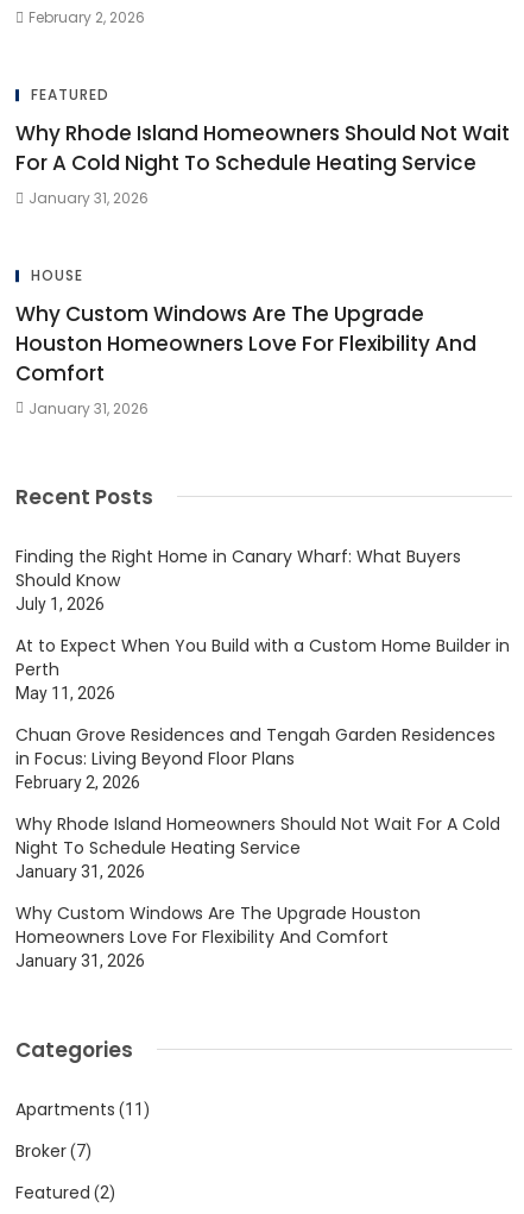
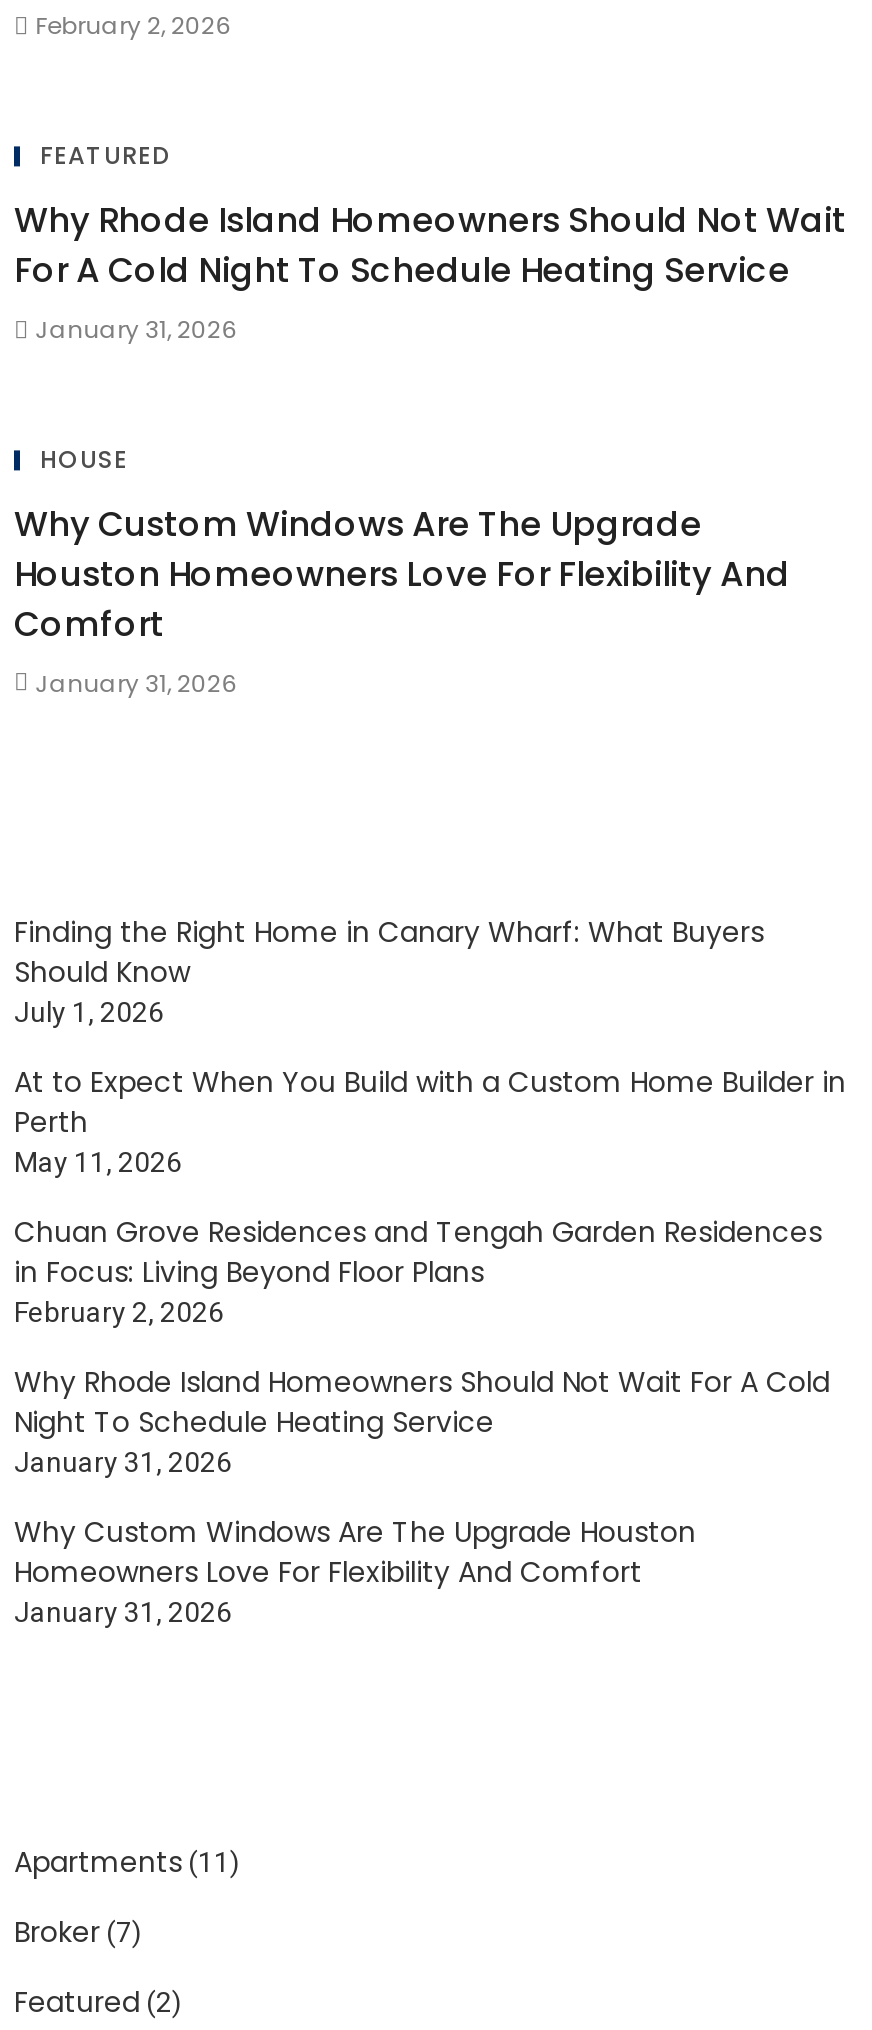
[15,482,153,511] Recent Posts -> none
[15,1035,133,1064] Categories -> none

